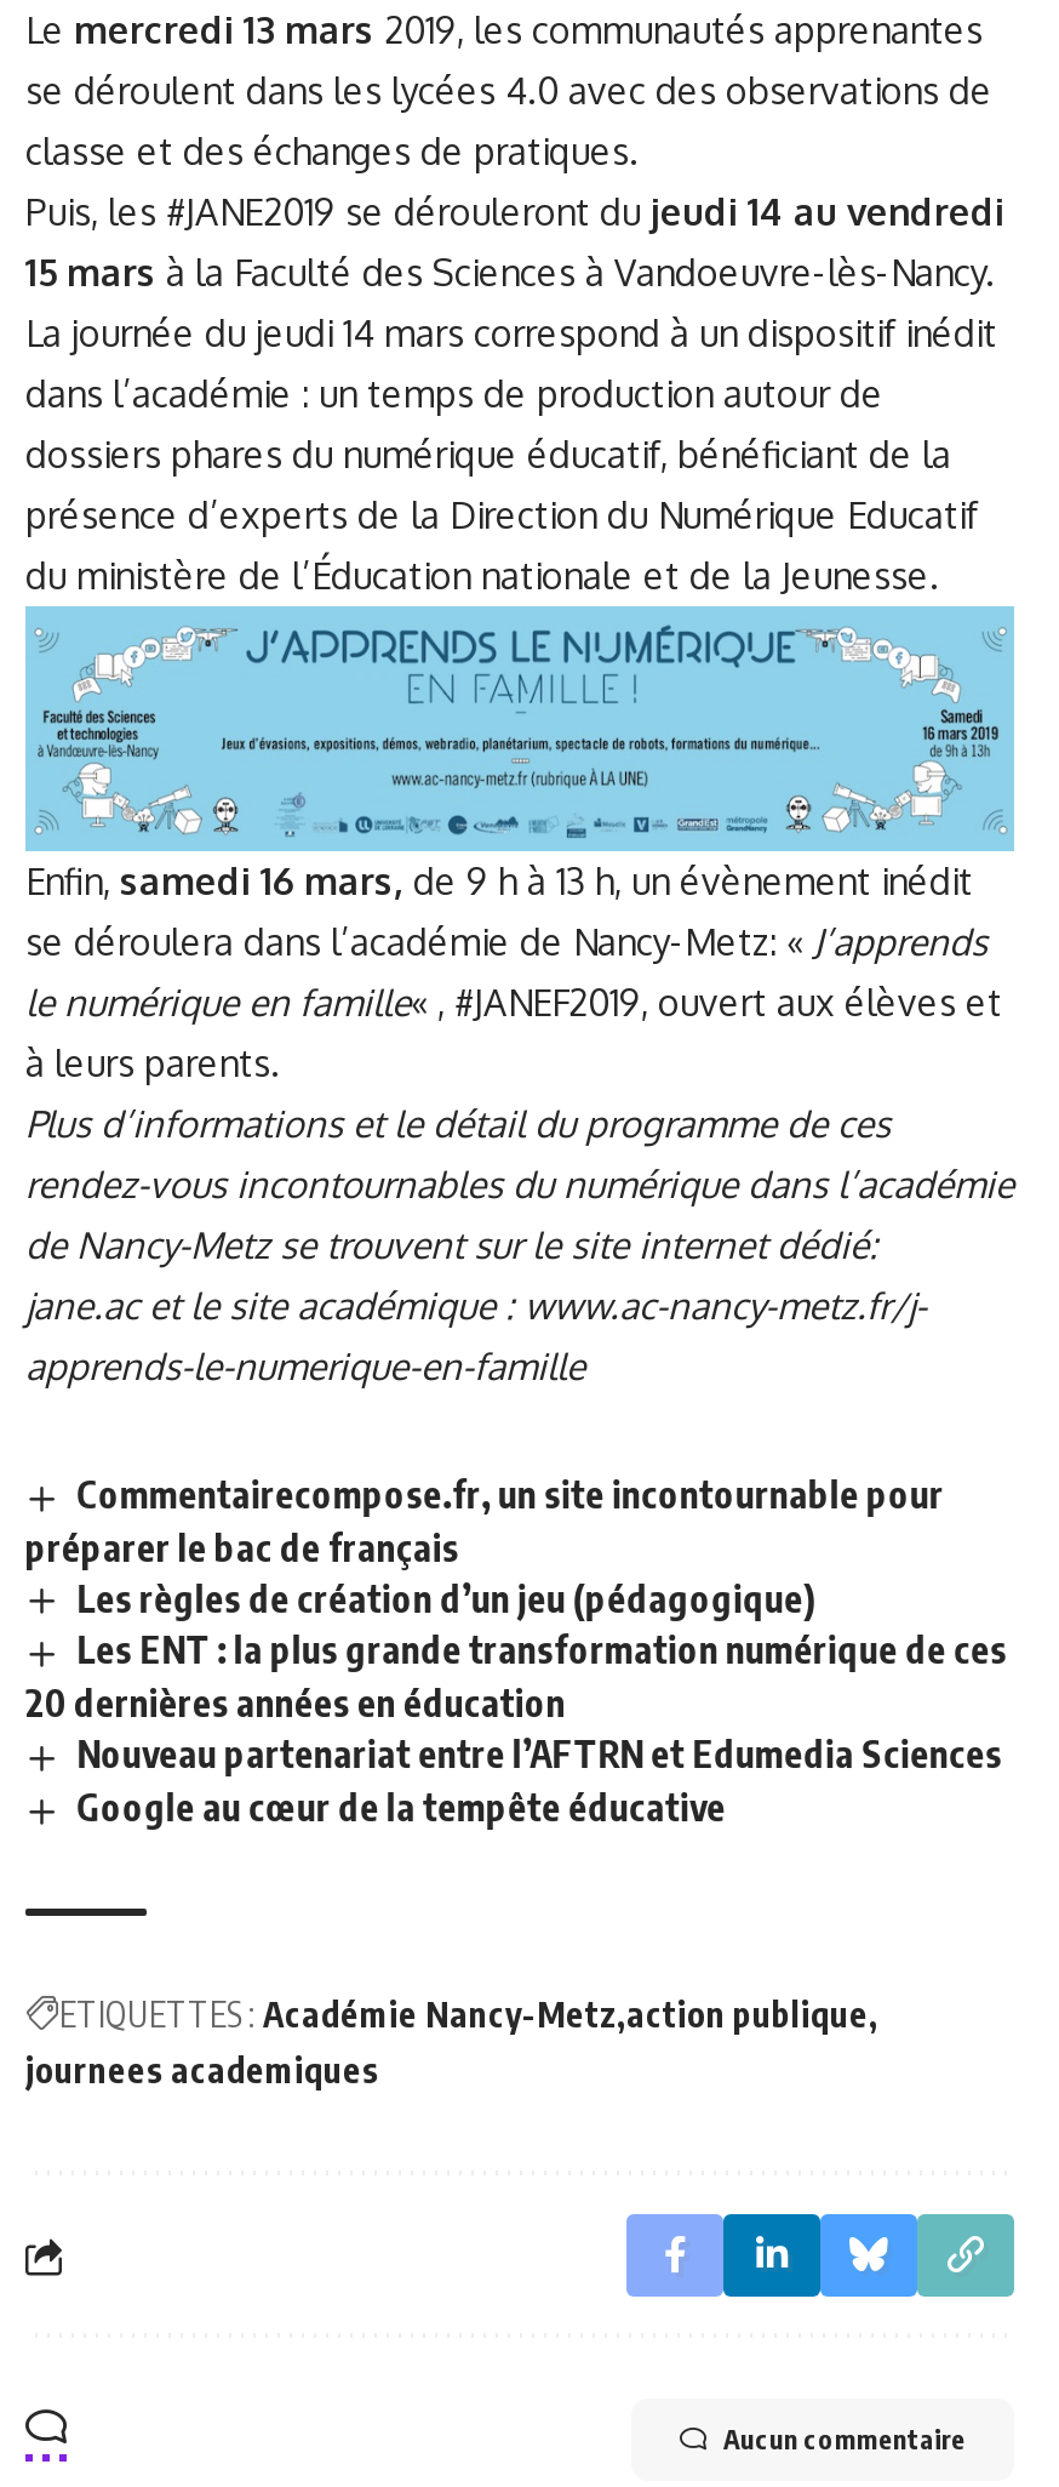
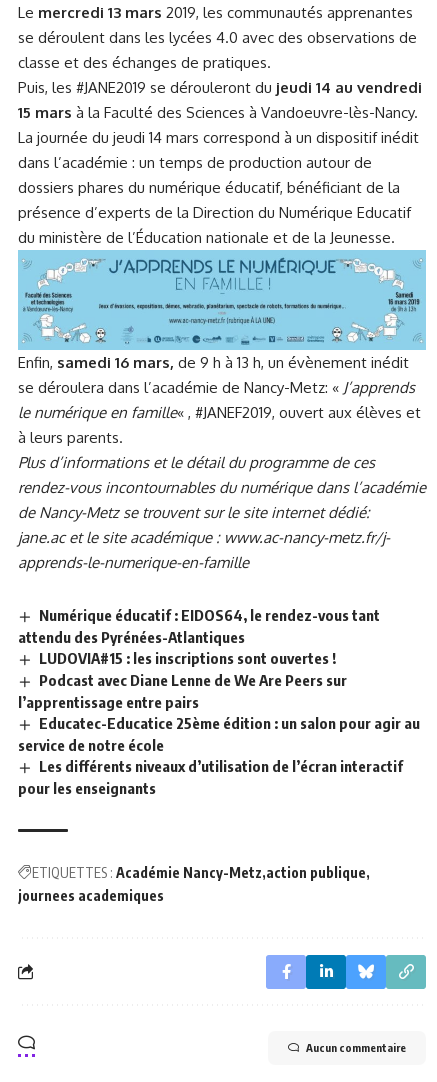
[25,1471,1007,1829] Commentairecompose.fr, un site incontournable pour | préparer le bac de français | Les règles de création d’un jeu (pédagogique) | Les ENT : la plus grande transformation numérique de ces | 20 dernières années en éducation | Nouveau partenariat entre l’AFTRN et Edumedia Sciences | Google au cœur de la tempête éducative -> [18,606,420,797] Numérique éducatif : EIDOS64, le rendez-vous tant | attendu des Pyrénées-Atlantiques | LUDOVIA#15 : les inscriptions sont ouvertes ! | Podcast avec Diane Lenne de We Are Peers sur | l’apprentissage entre pairs | Educatec-Educatice 25ème édition : un salon pour agir au | service de notre école | Les différents niveaux d’utilisation de l’écran interactif | pour les enseignants

